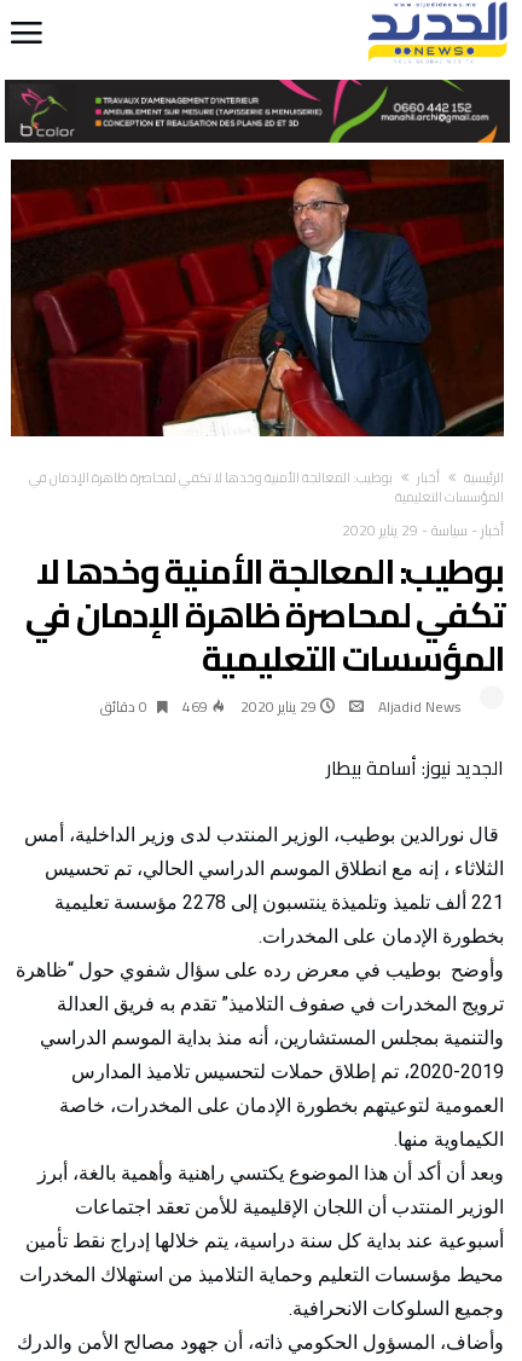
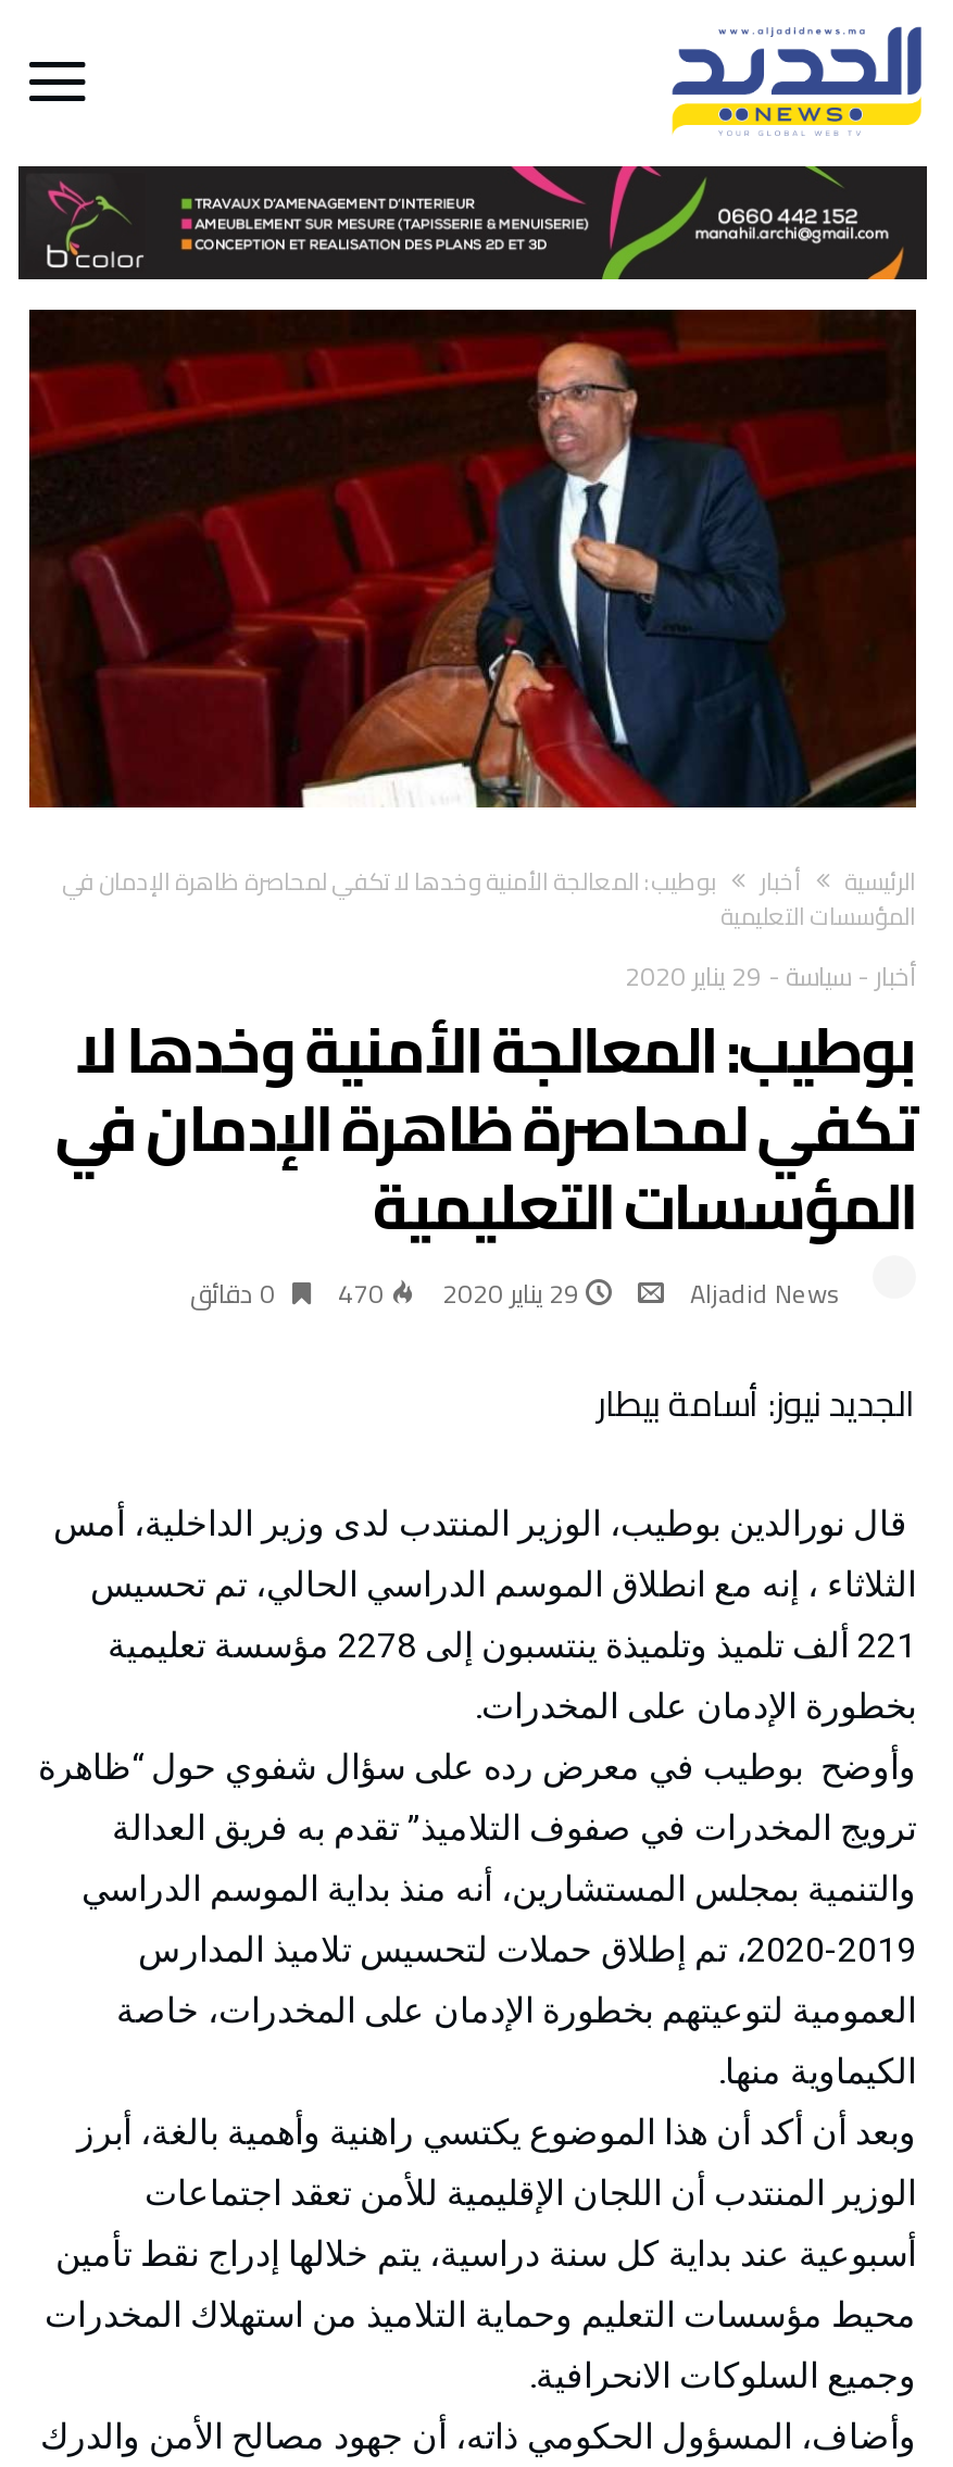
[182,693,208,721] 469 -> [338,1268,384,1318] 470

